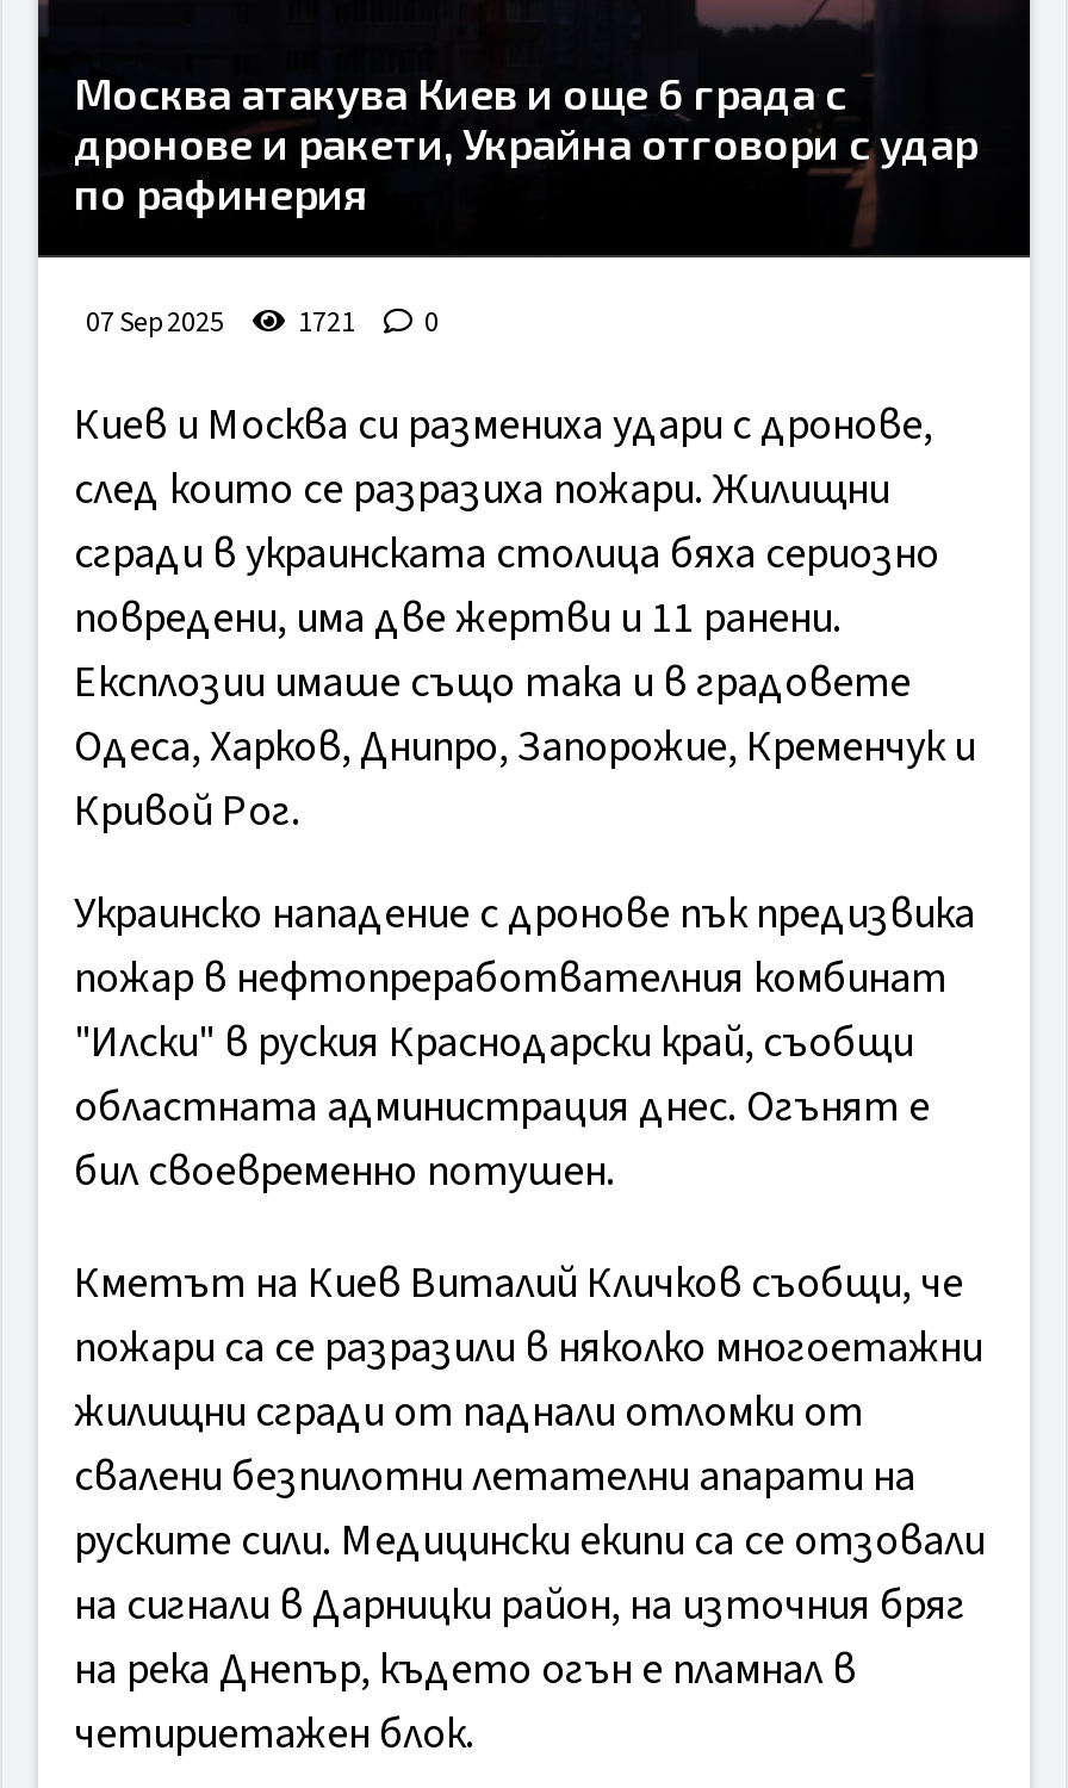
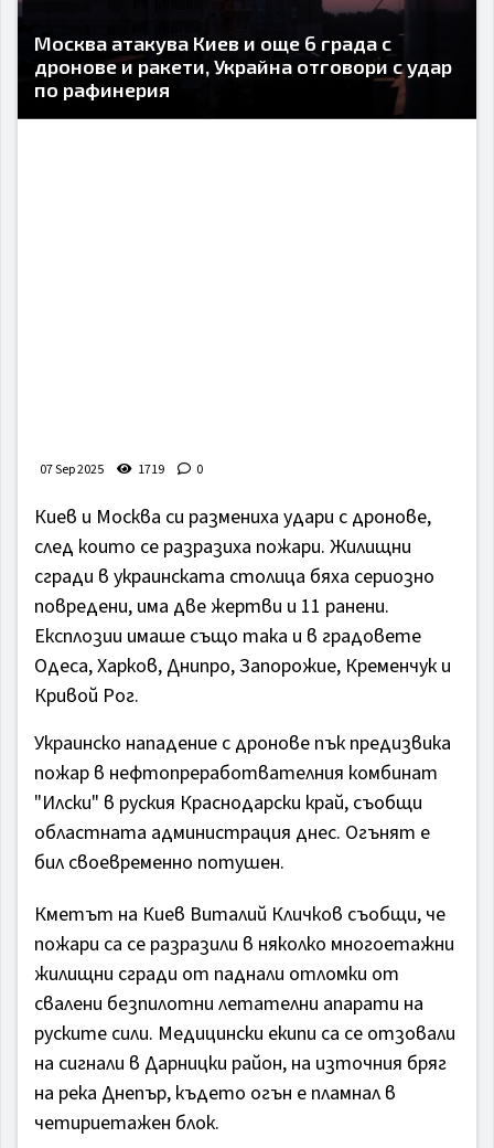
[86,302,439,343] 07 Sep 2025 1721 0 -> [40,460,203,479] 07 Sep 2025 1719 0

